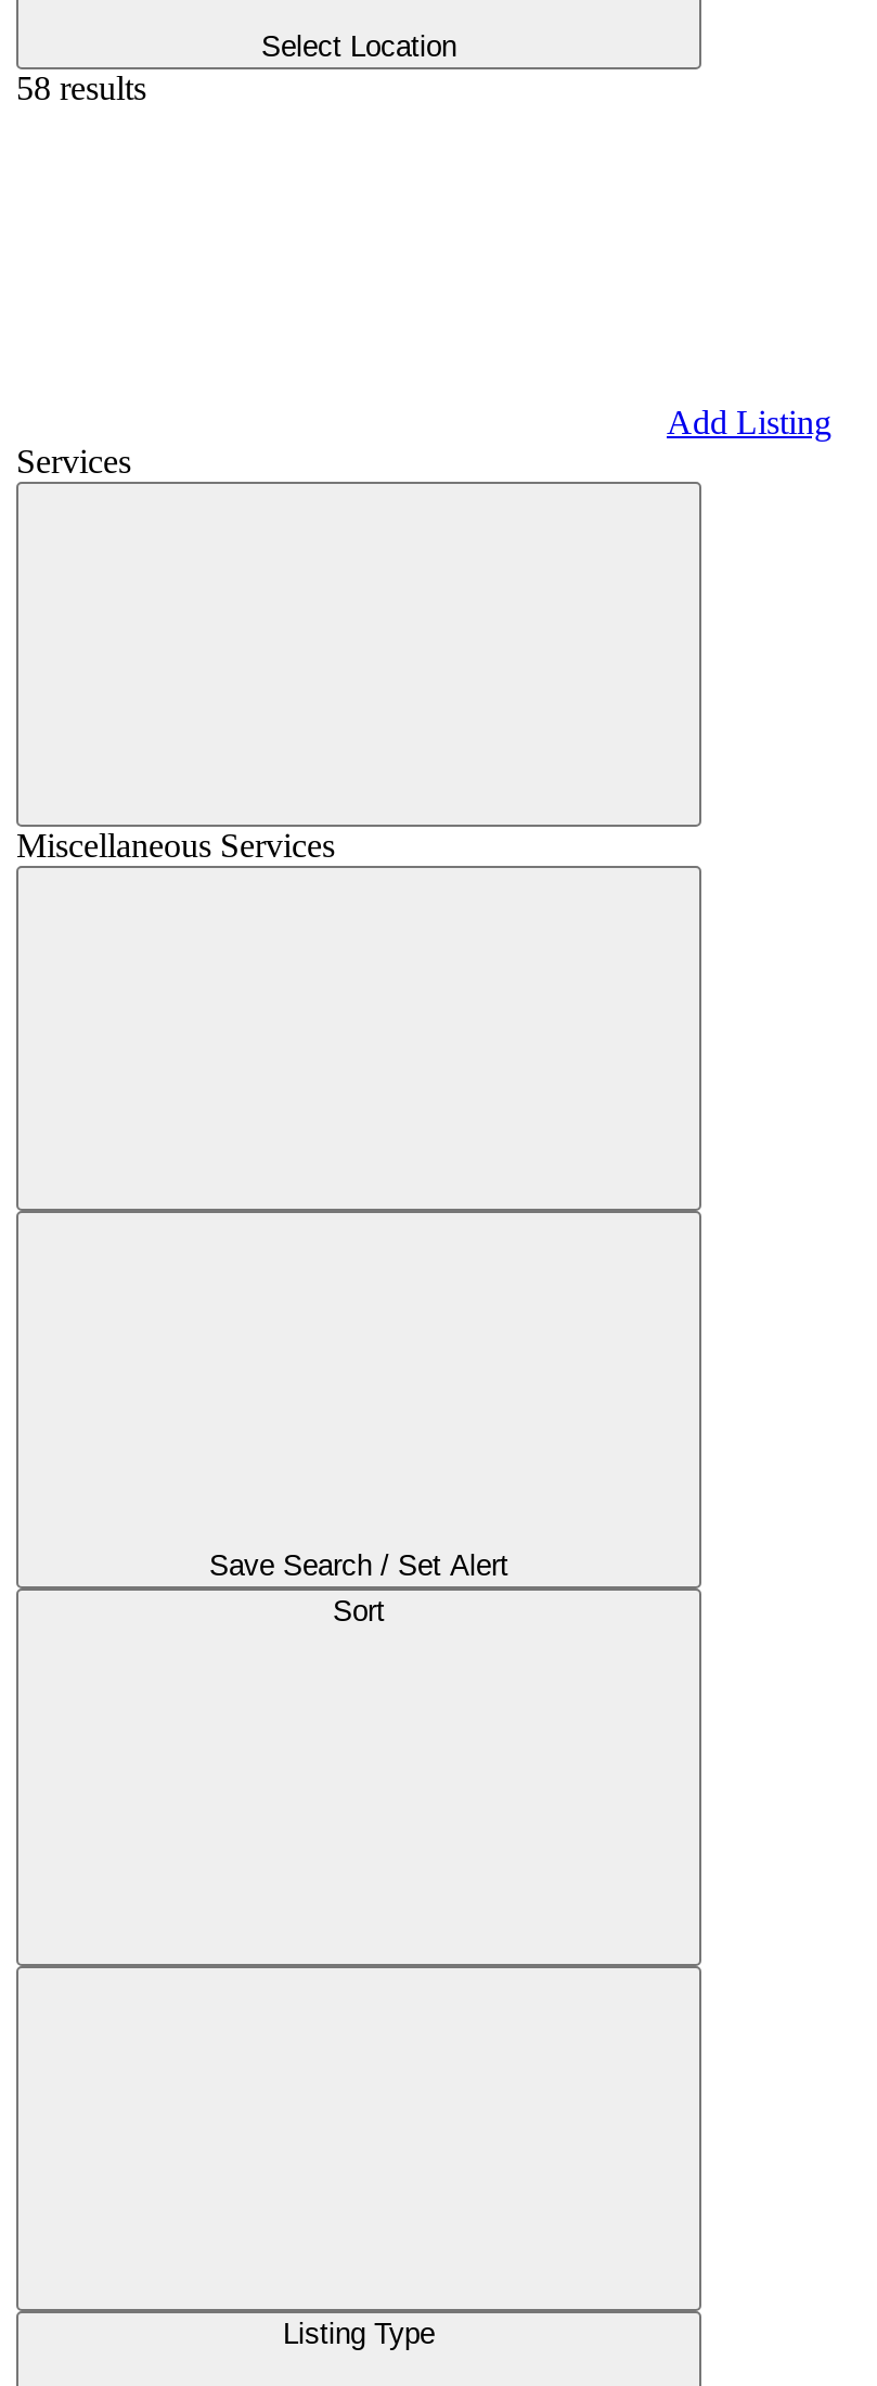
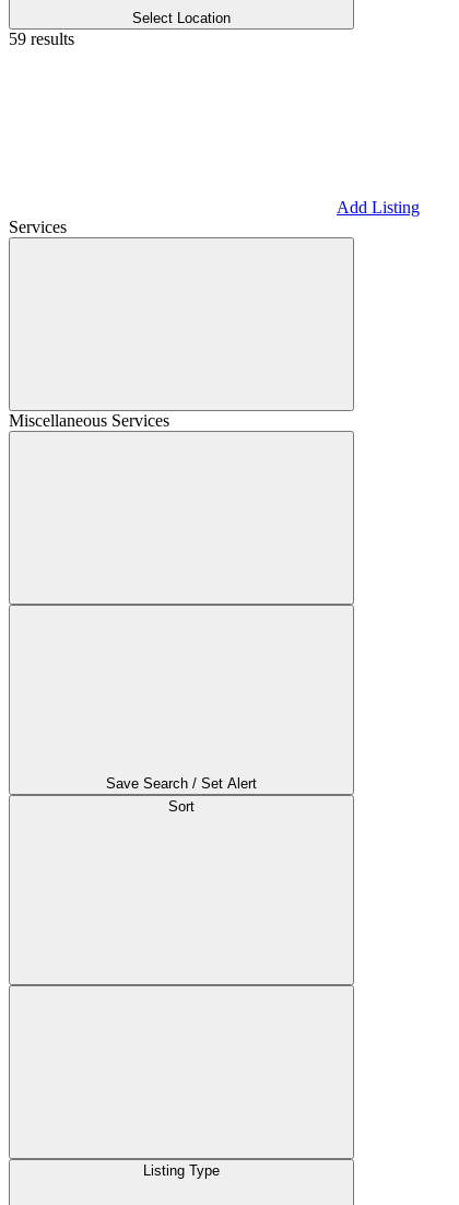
[16,69,146,106] 58 results -> [9,30,74,48] 59 results

